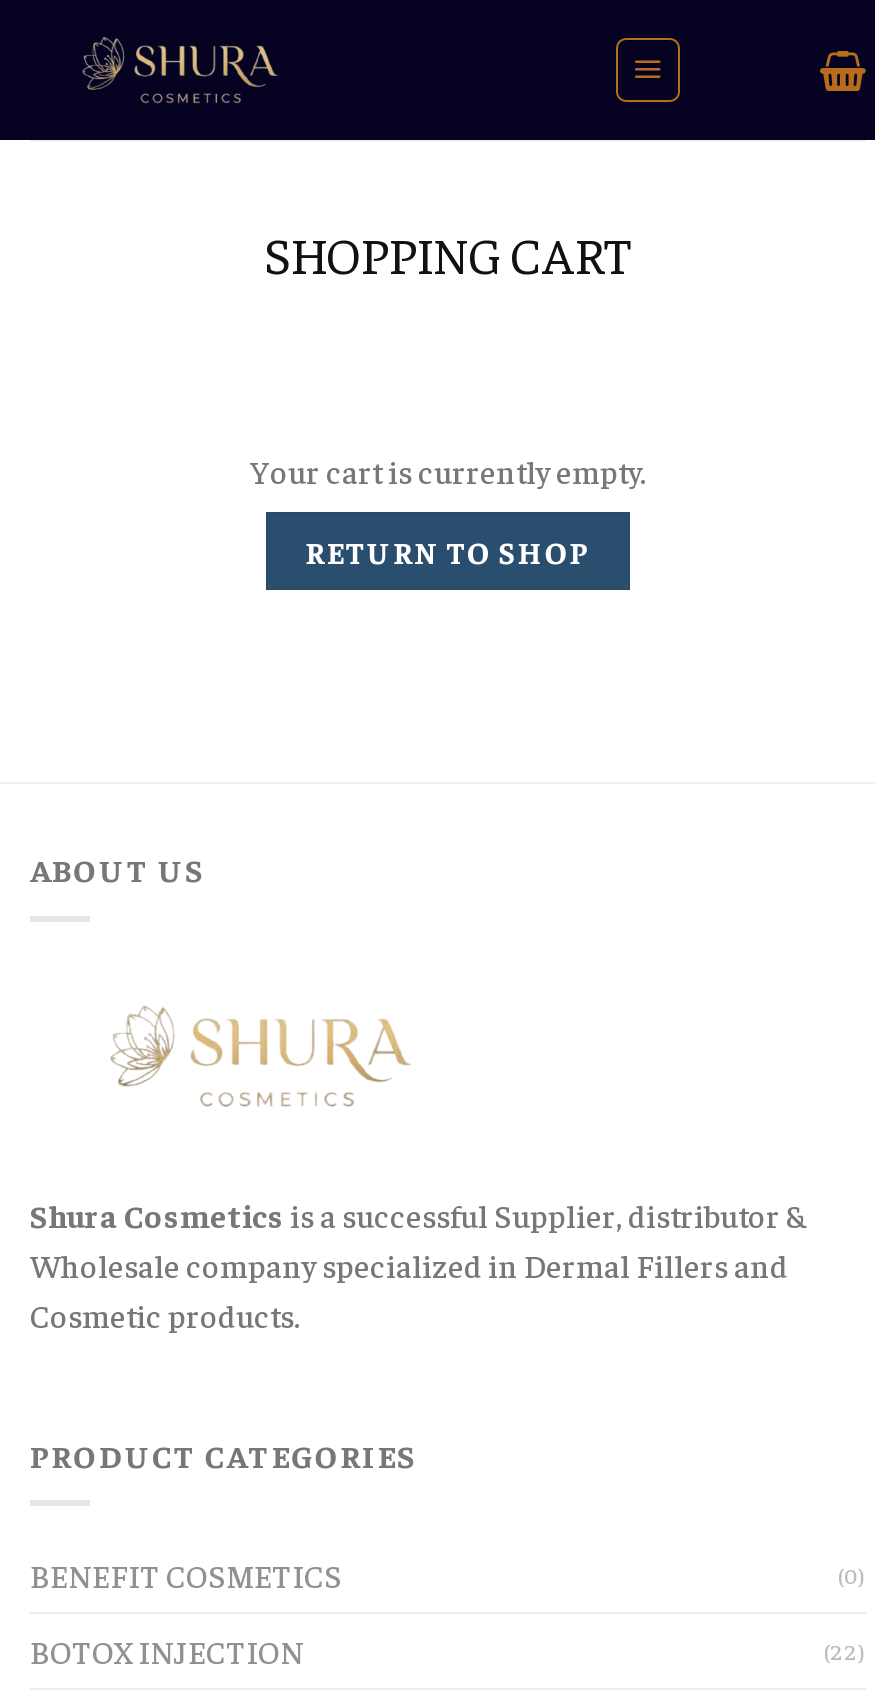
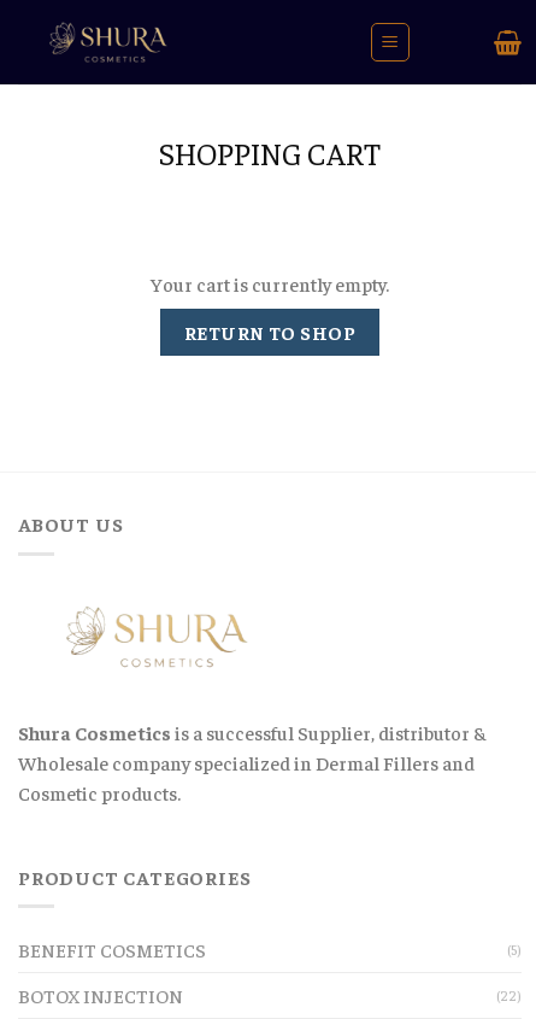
[838,1560,866,1588] (0) -> [507,941,522,958] (5)

